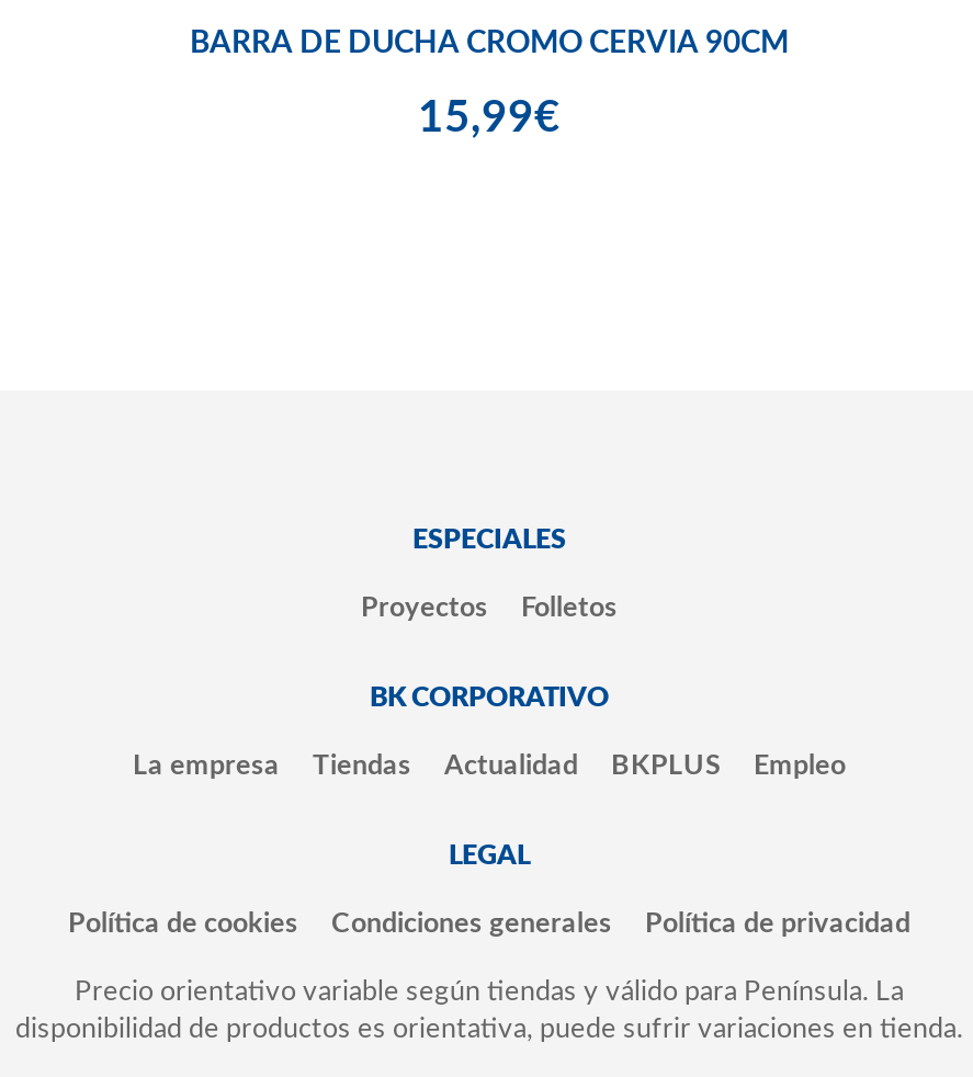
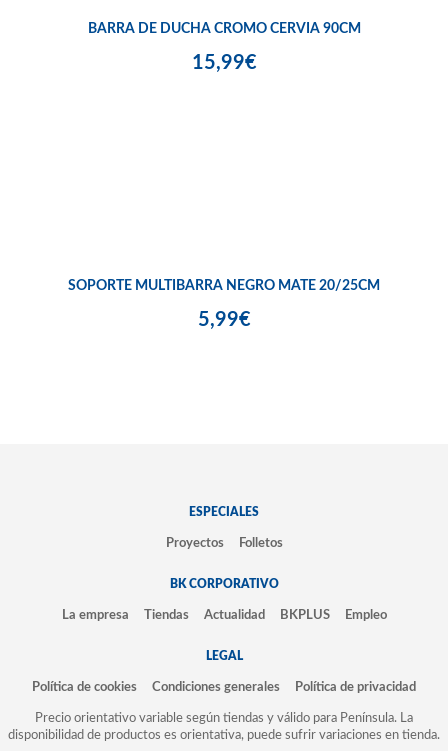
none -> [68,279,380,330] SOPORTE MULTIBARRA NEGRO MATE 20/25CM | 5,99€

